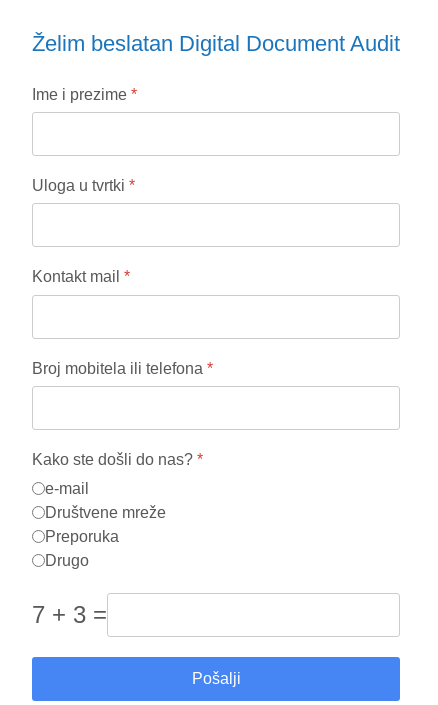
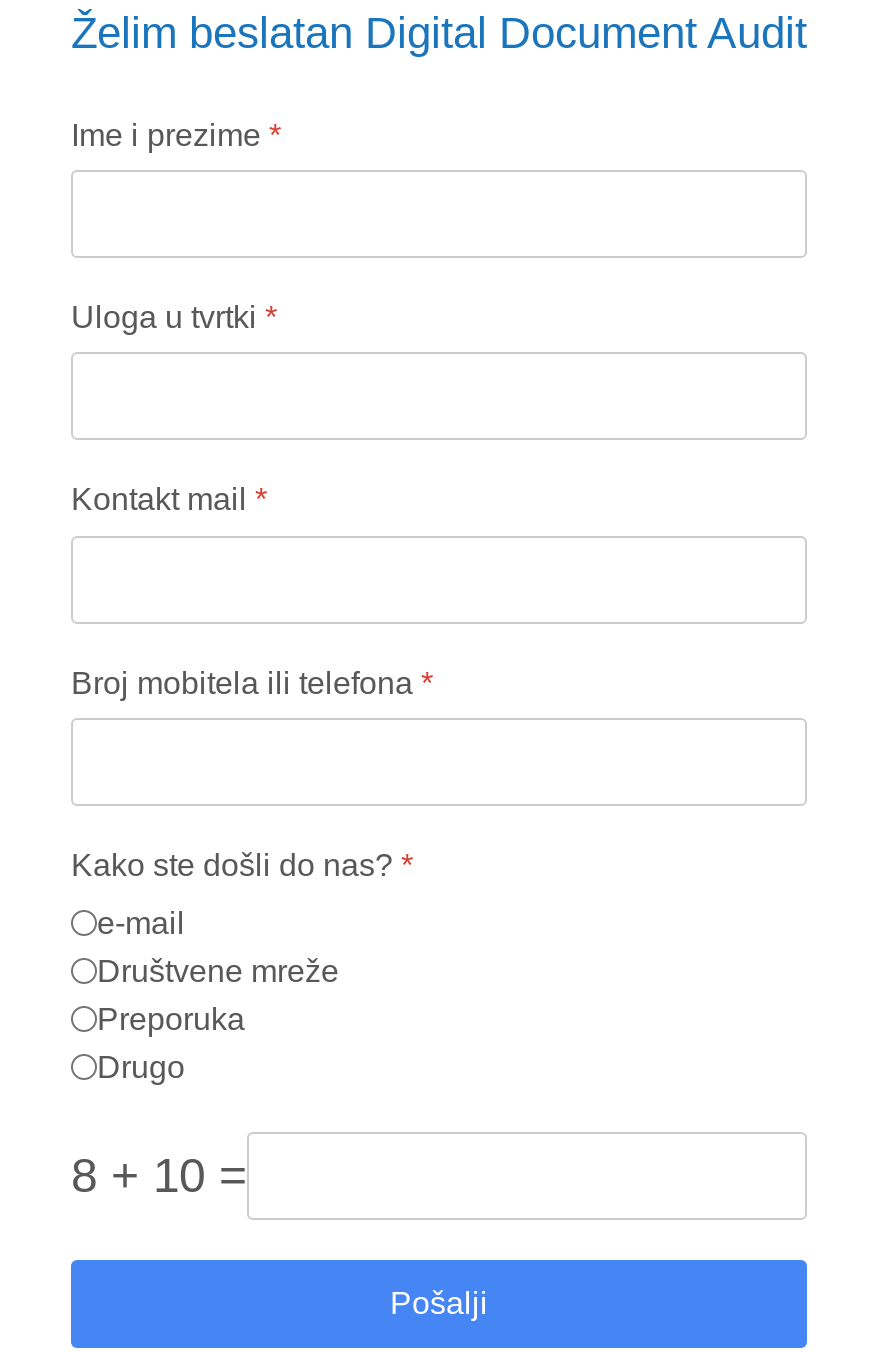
[32,601,107,628] 7 + 3 = -> [71,1148,247,1202] 8 + 10 =

